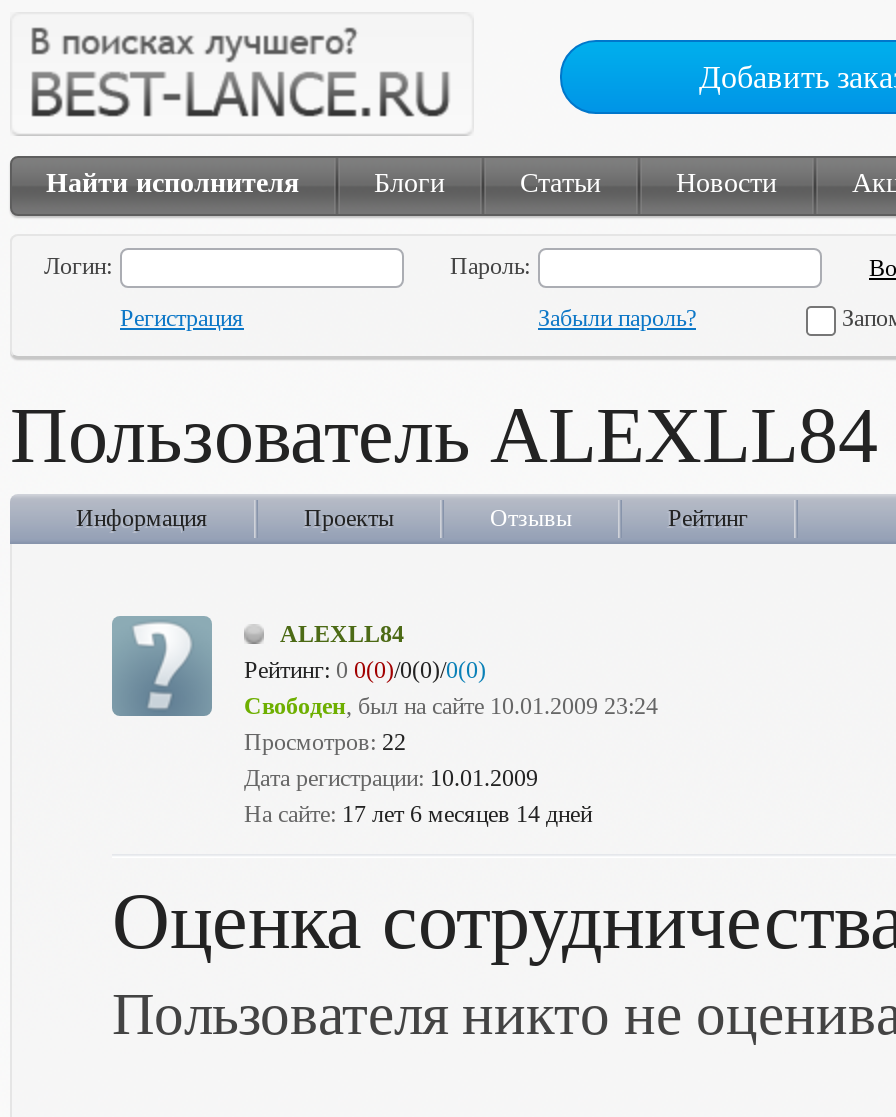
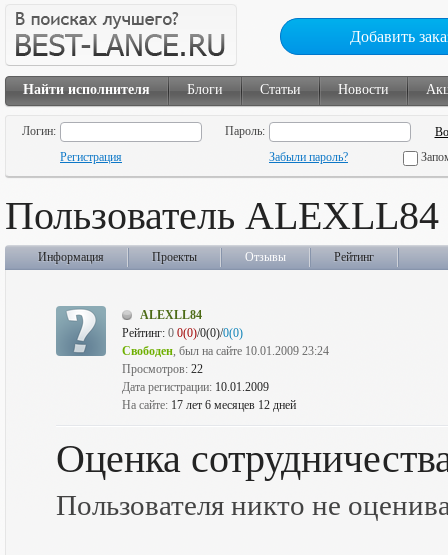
[244,800,592,828] На сайте: 17 лет 6 месяцев 14 дней -> [122,398,296,412] На сайте: 17 лет 6 месяцев 12 дней

